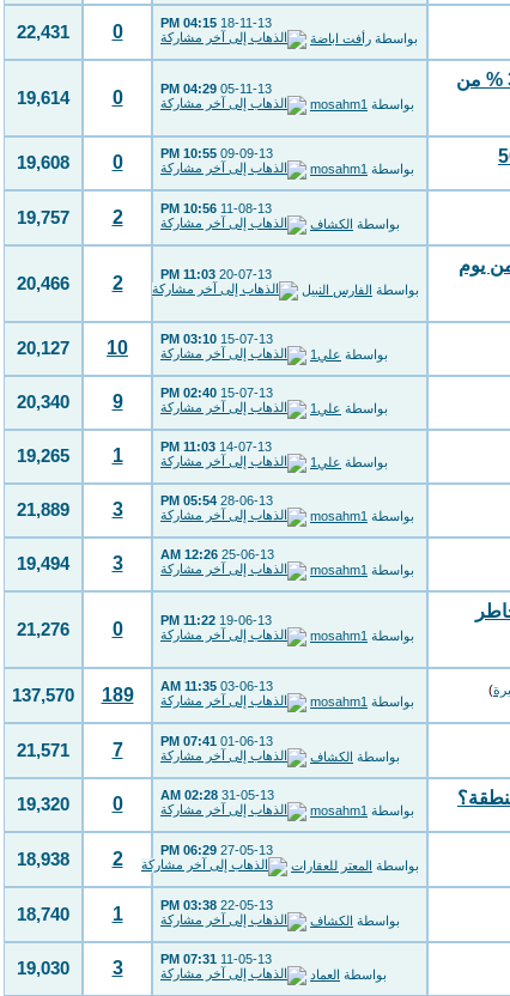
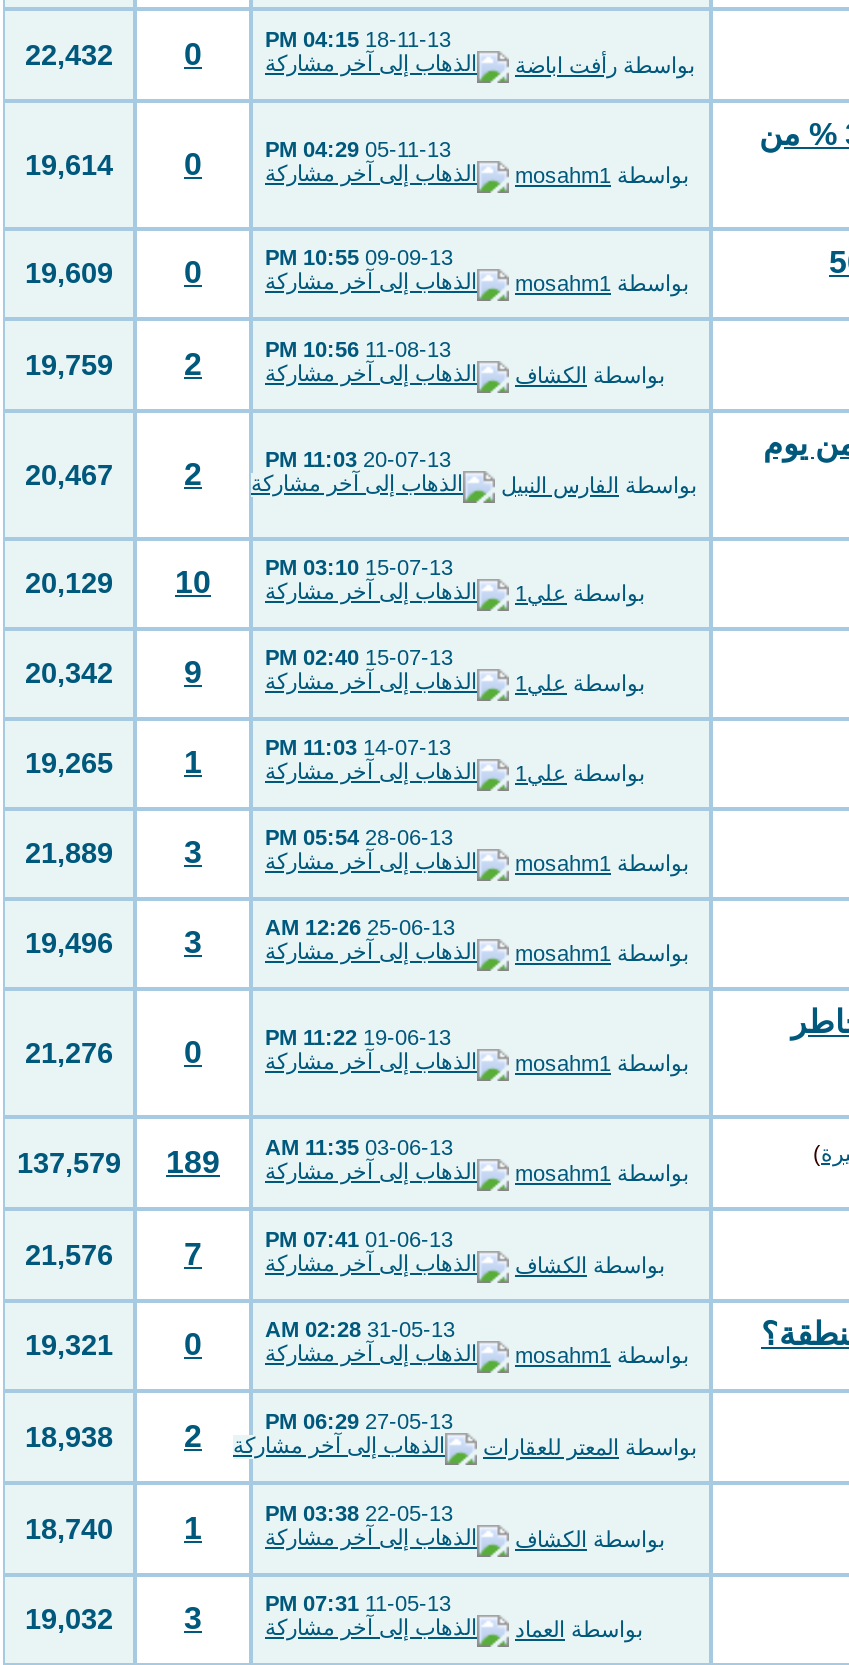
[17,23,69,42] 22,431 -> [25,39,113,71] 22,432
[17,153,69,172] 19,608 -> [25,257,113,289] 19,609
[17,208,69,227] 19,757 -> [25,349,113,381] 19,759
[17,274,69,293] 20,466 -> [25,459,113,491] 20,467
[17,338,128,358] 20,127 10 -> [25,565,211,599] 20,129 10
[17,393,69,412] 20,340 -> [25,657,113,689] 20,342
[17,554,69,573] 19,494 -> [25,927,113,959] 19,496
[12,685,133,705] 137,570 189 -> [17,1145,220,1179] 137,579 189
[17,741,69,760] 21,571 -> [25,1239,113,1271] 21,576
[17,795,69,814] 19,320 -> [25,1329,113,1361] 19,321
[17,959,69,978] 19,030 -> [25,1603,113,1635] 19,032

